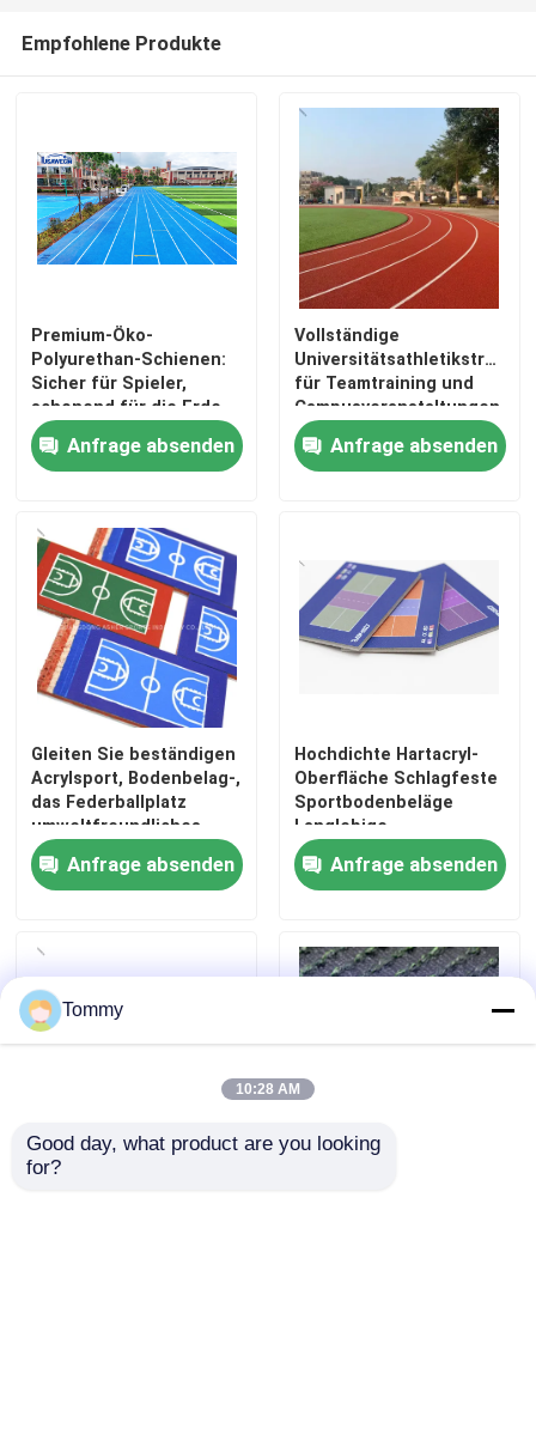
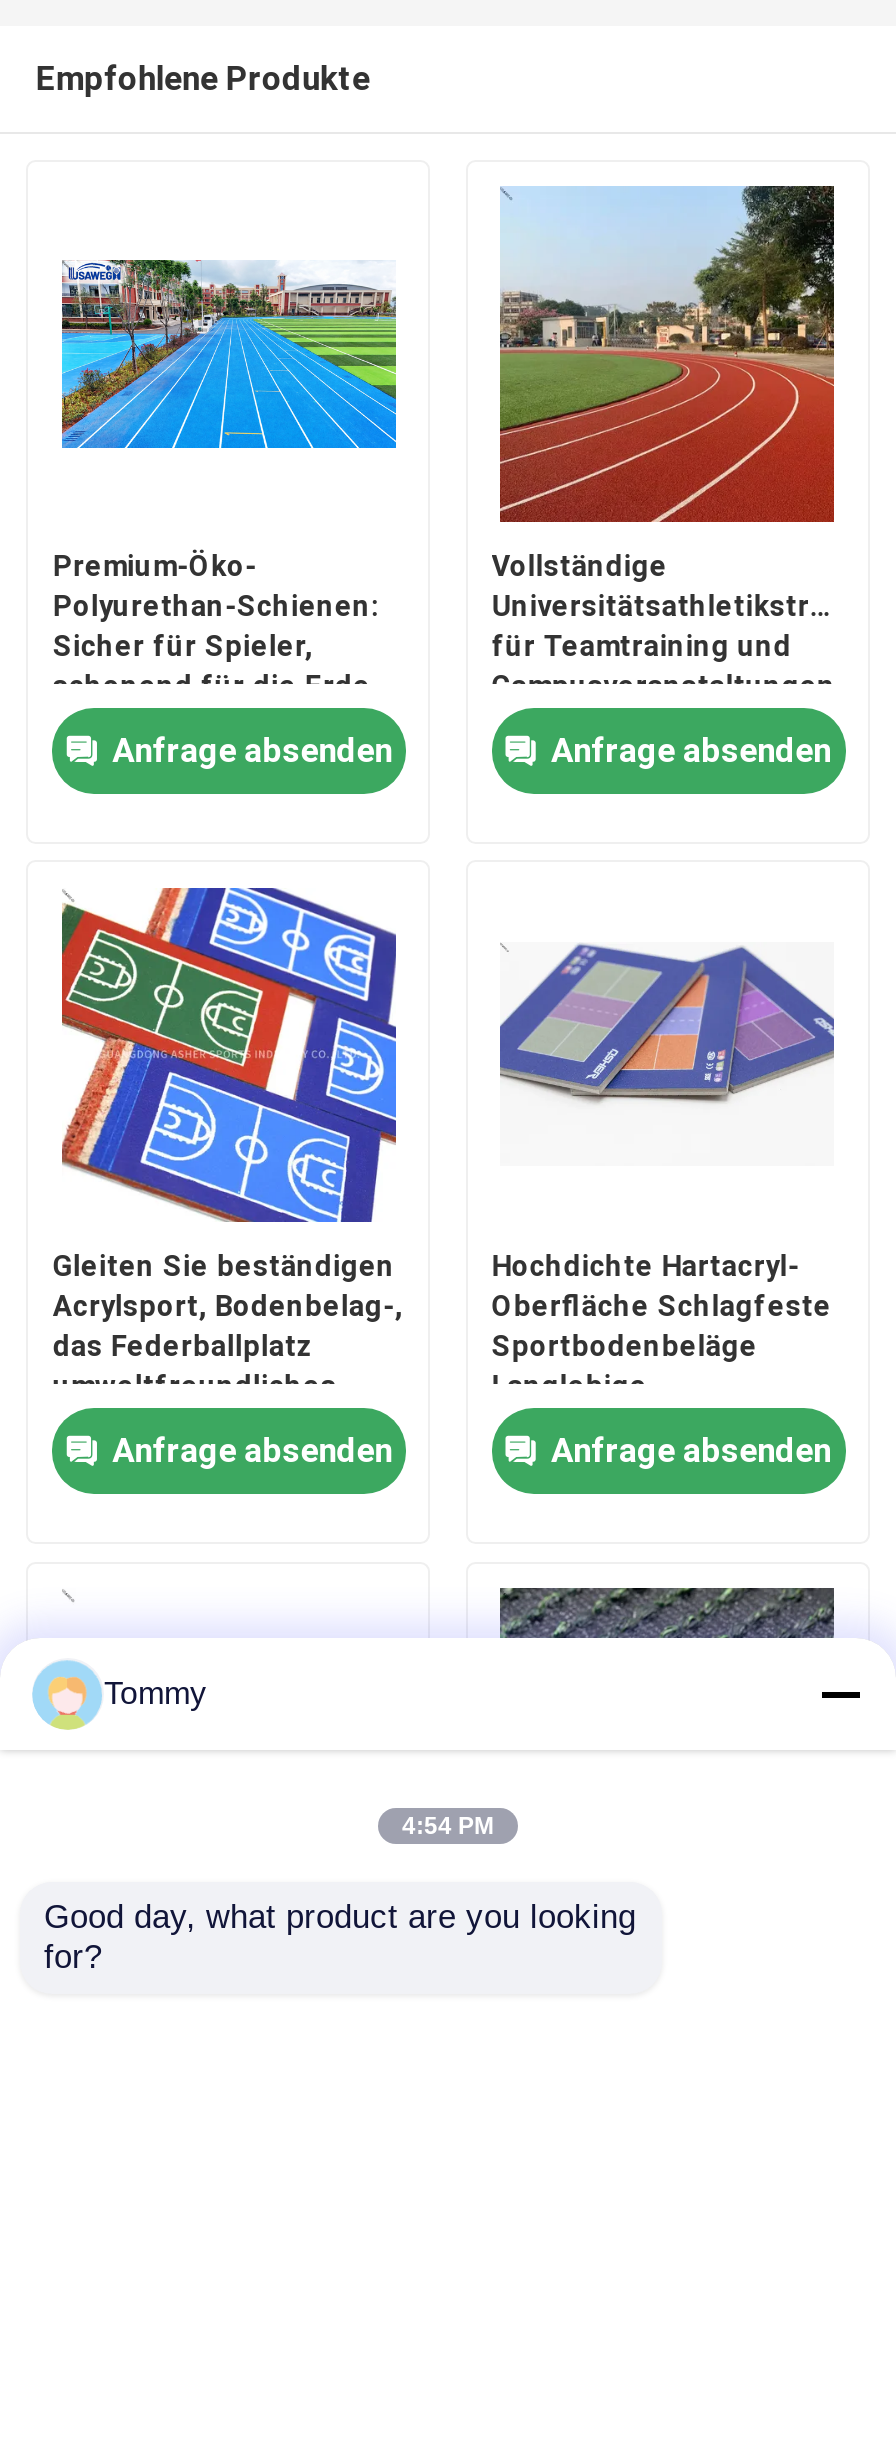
[236,1081,300,1098] 10:28 AM -> [402,1812,494,1840] 4:54 PM

